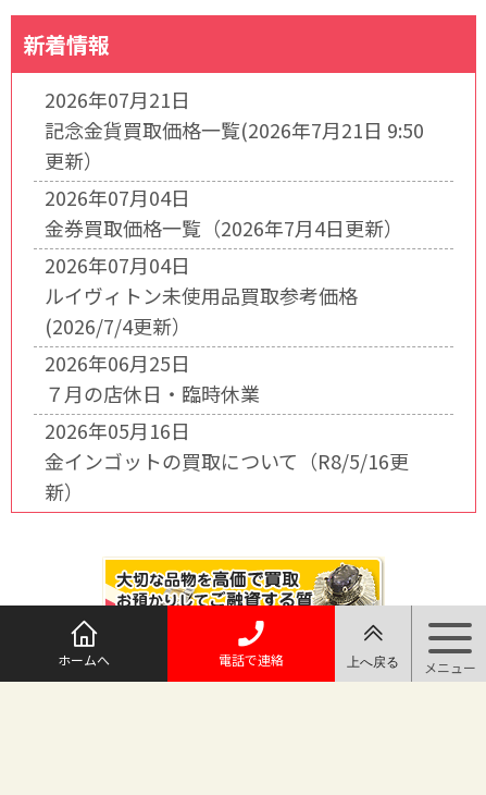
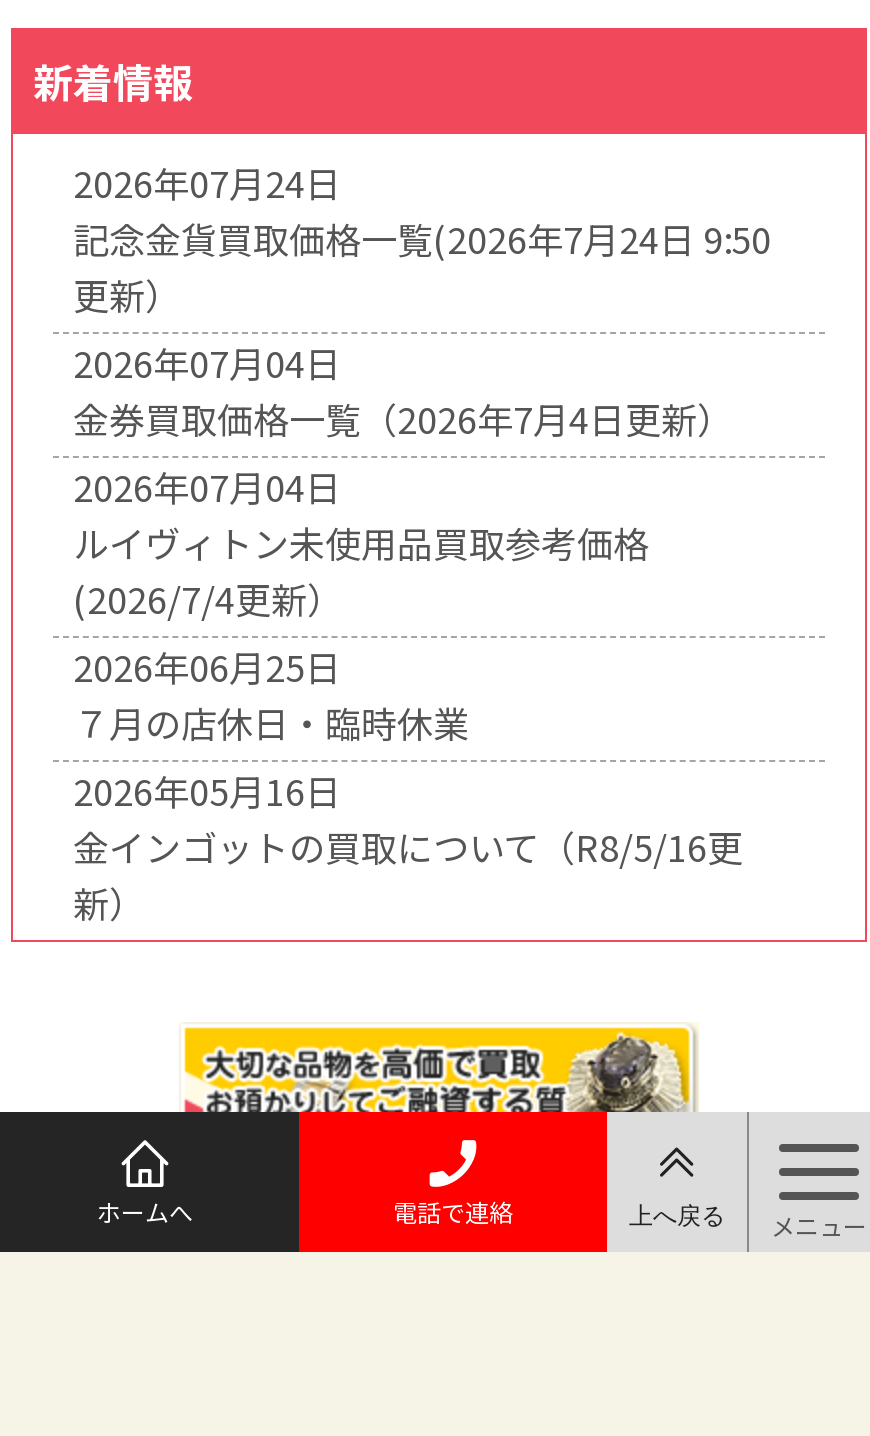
[45,85,190,113] 2026年07月21日 -> [73,156,341,208] 2026年07月24日
[45,115,424,144] 記念金貨買取価格一覧(2026年7月21日 9:50 -> [73,212,771,264] 記念金貨買取価格一覧(2026年7月24日 9:50

